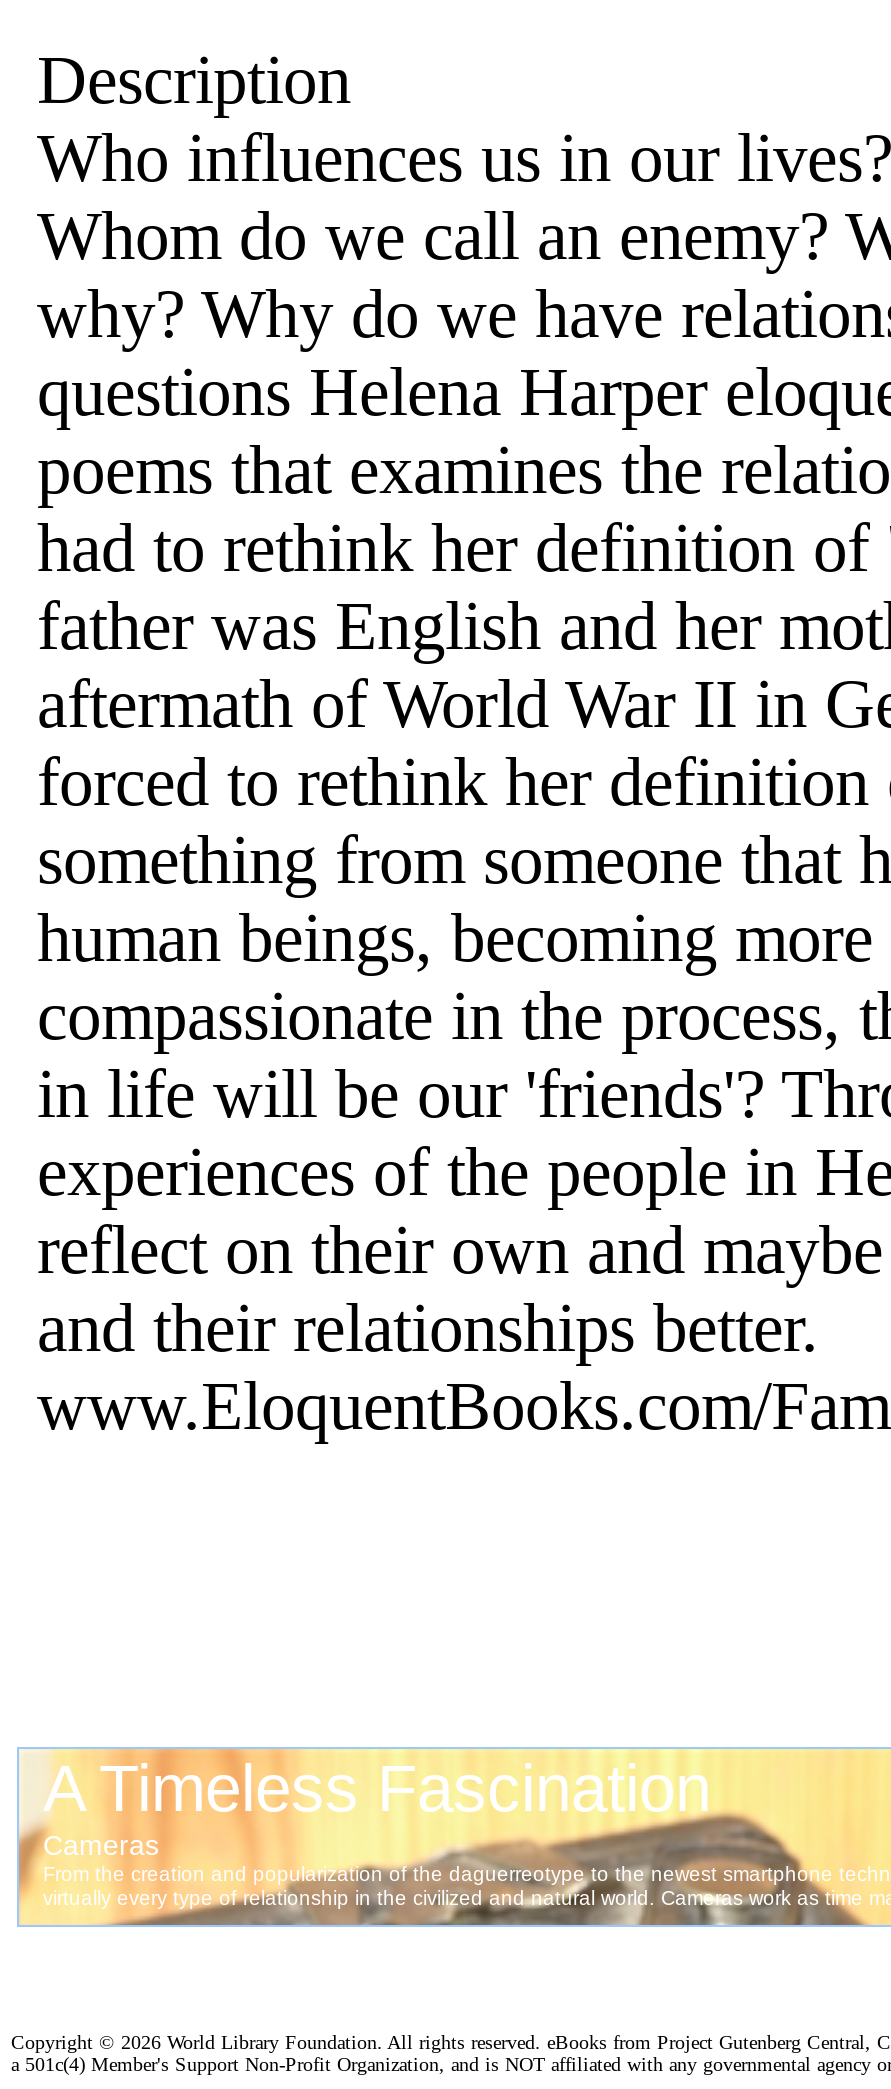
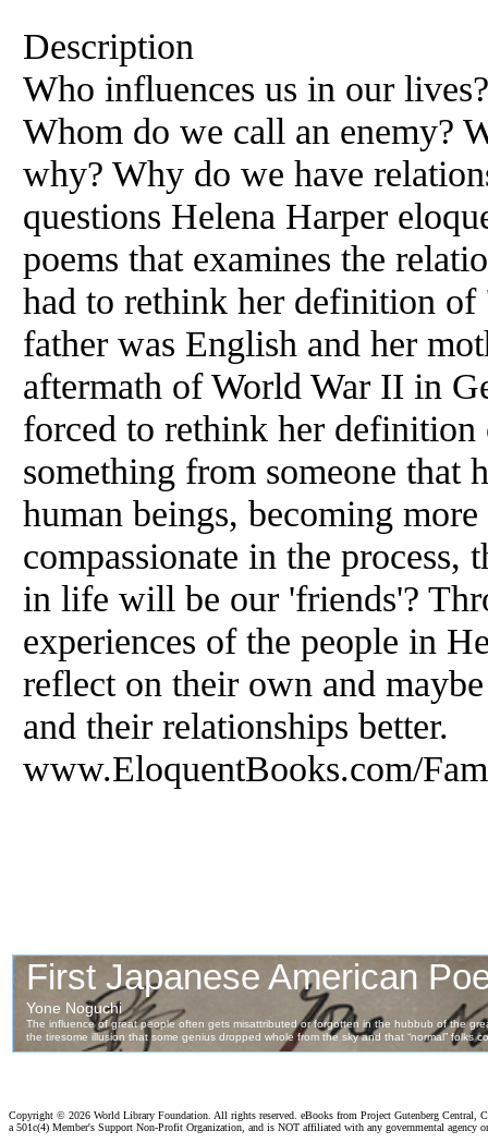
[17,1747,885,1927] [image] -> [12,954,485,1053] [image]

